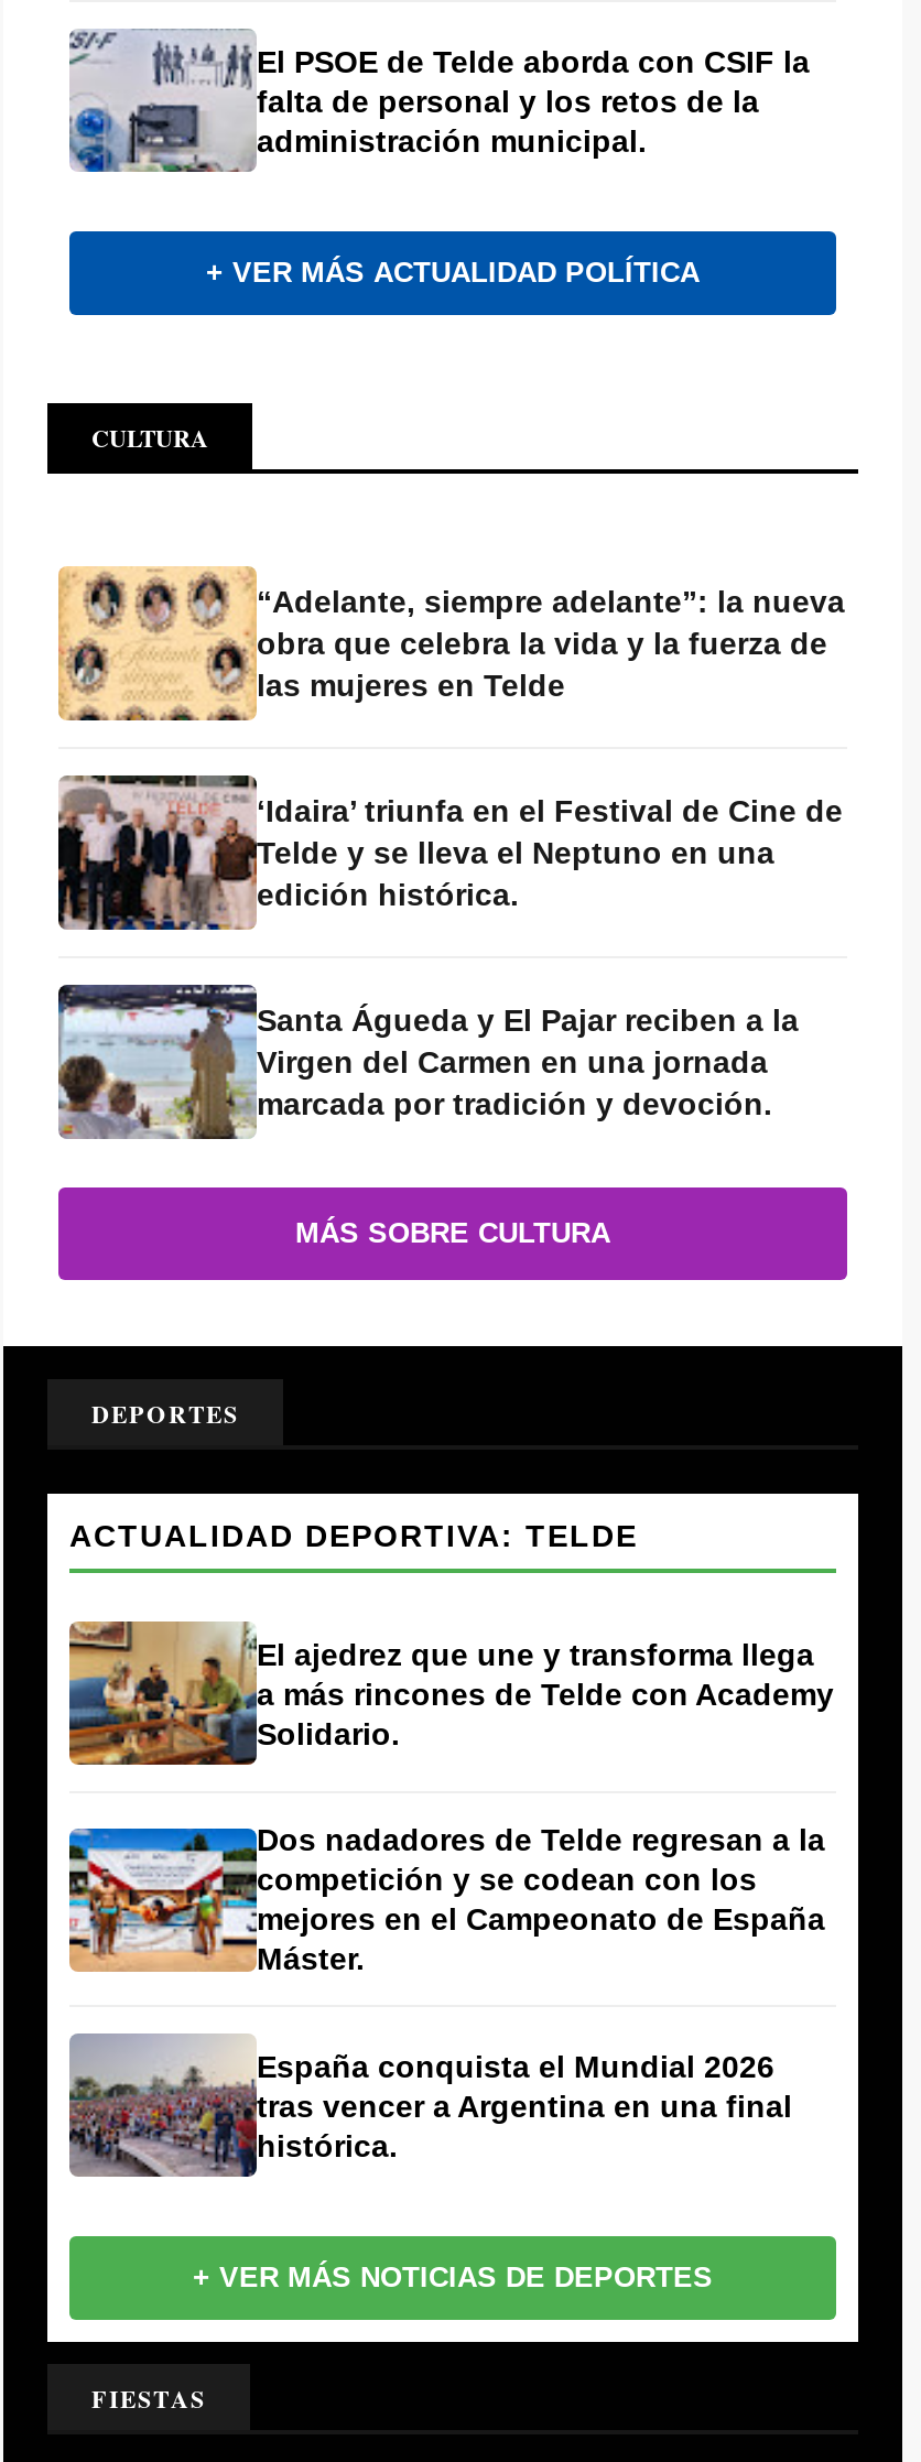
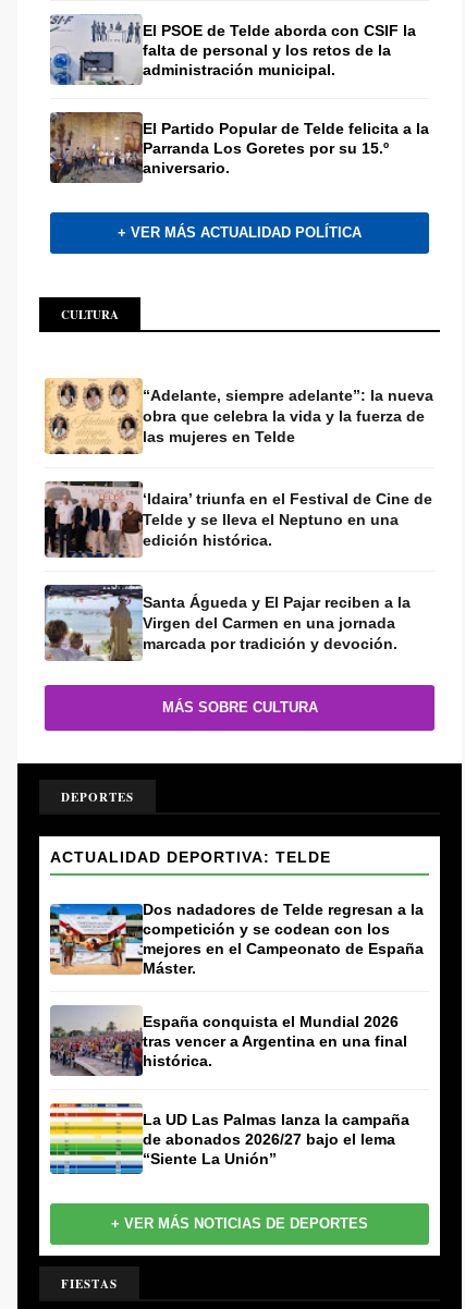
none -> [49,111,429,184] [image] | El Partido Popular de Telde felicita a la | Parranda Los Goretes por su 15.º | aniversario.
[67,1619,834,1771] [image] | El ajedrez que une y transforma llega | a más rincones de Telde con Academy | Solidario. -> none
none -> [49,1102,409,1174] [image] | La UD Las Palmas lanza la campaña | de abonados 2026/27 bajo el lema | “Siente La Unión”

